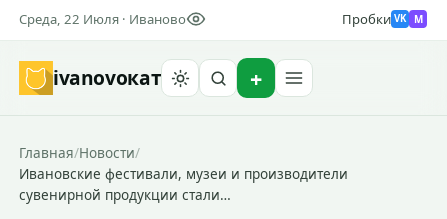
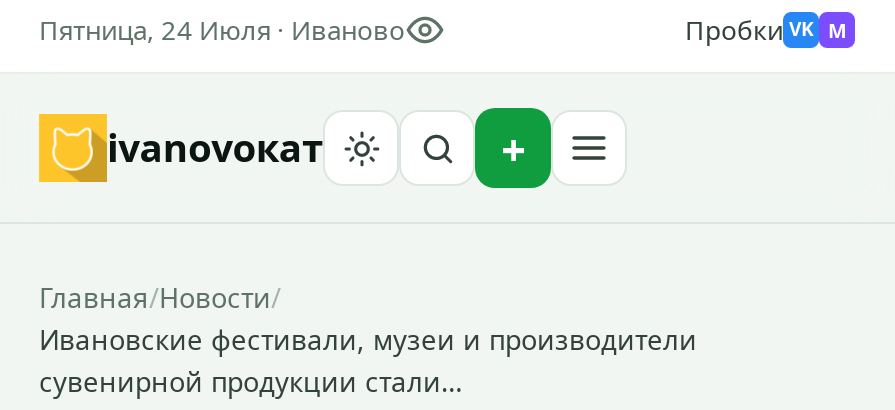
[19,10,186,28] Среда, 22 Июля · Иваново -> [39,12,405,48] Пятница, 24 Июля · Иваново

